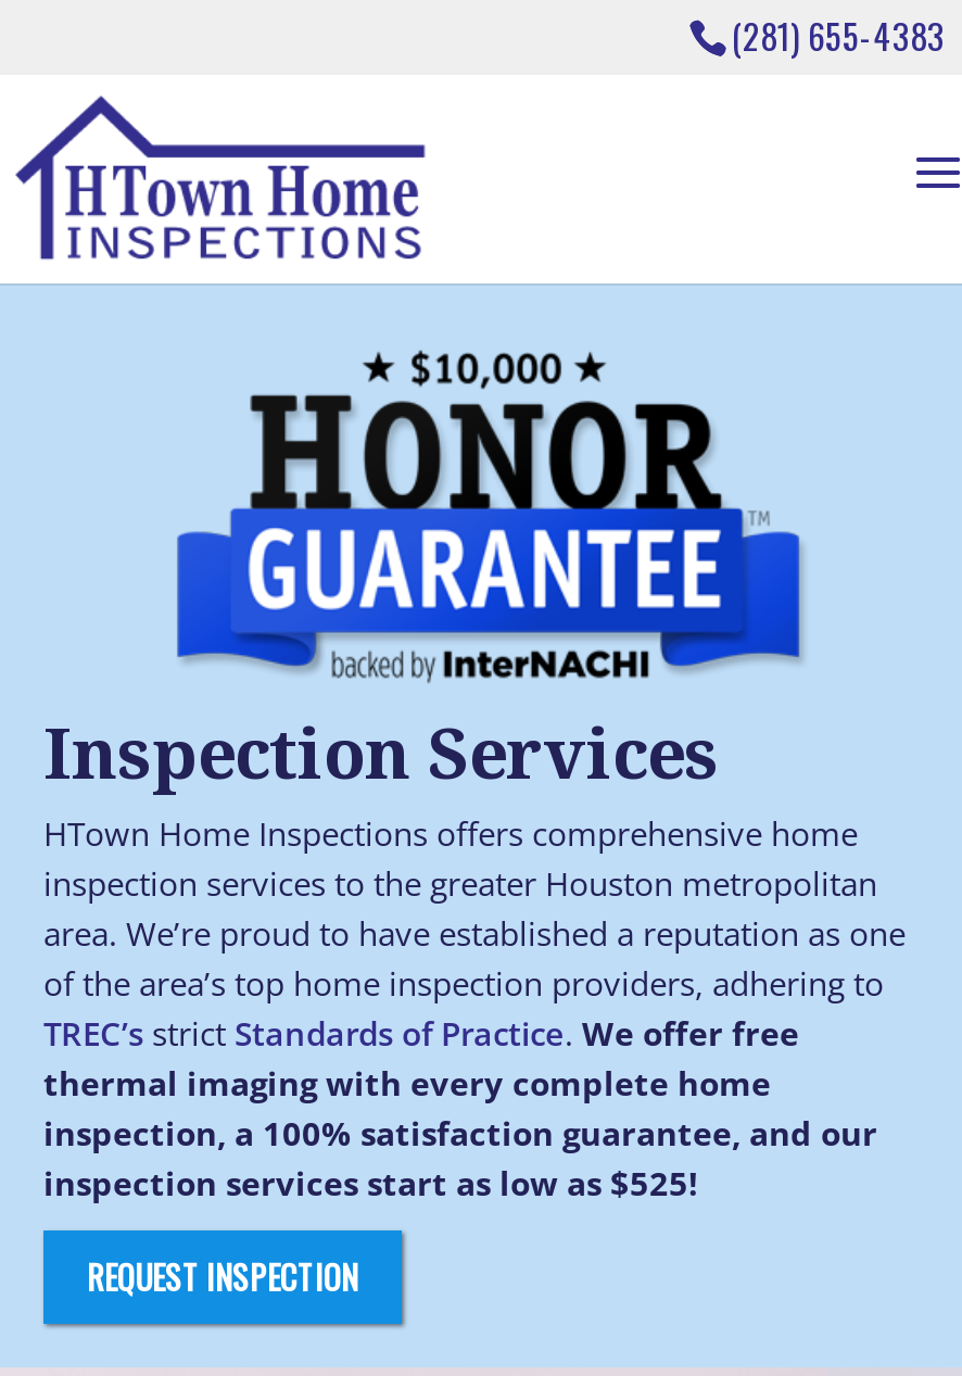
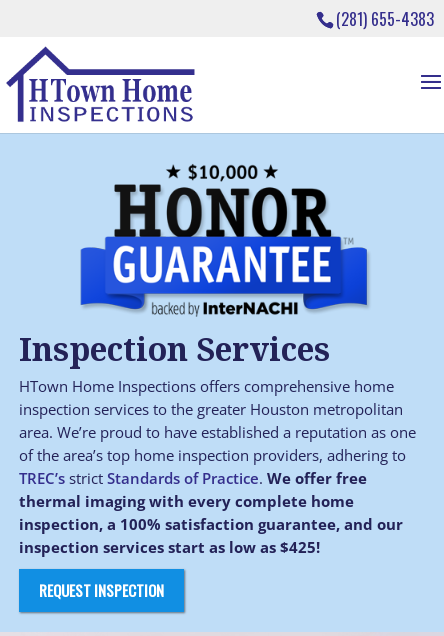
[43,1160,697,1204] inspection services start as low as $525! -> [19,537,320,557] inspection services start as low as $425!

